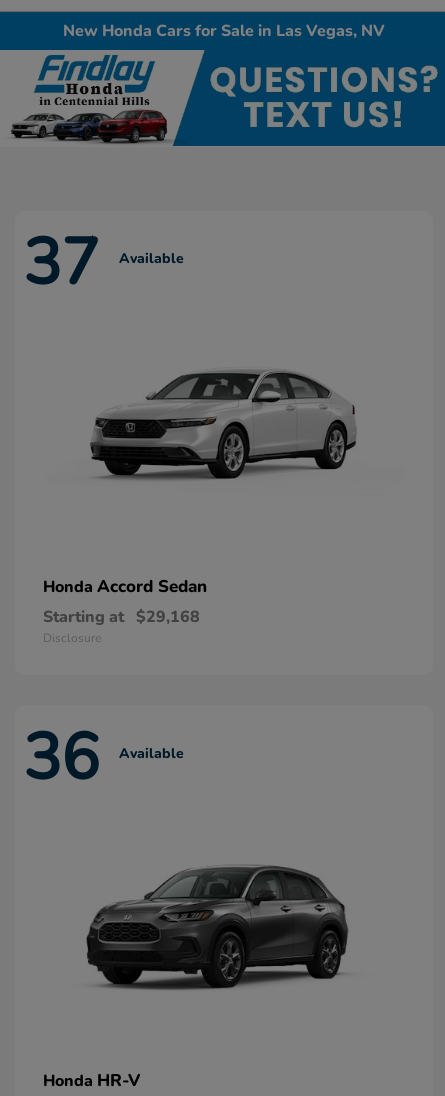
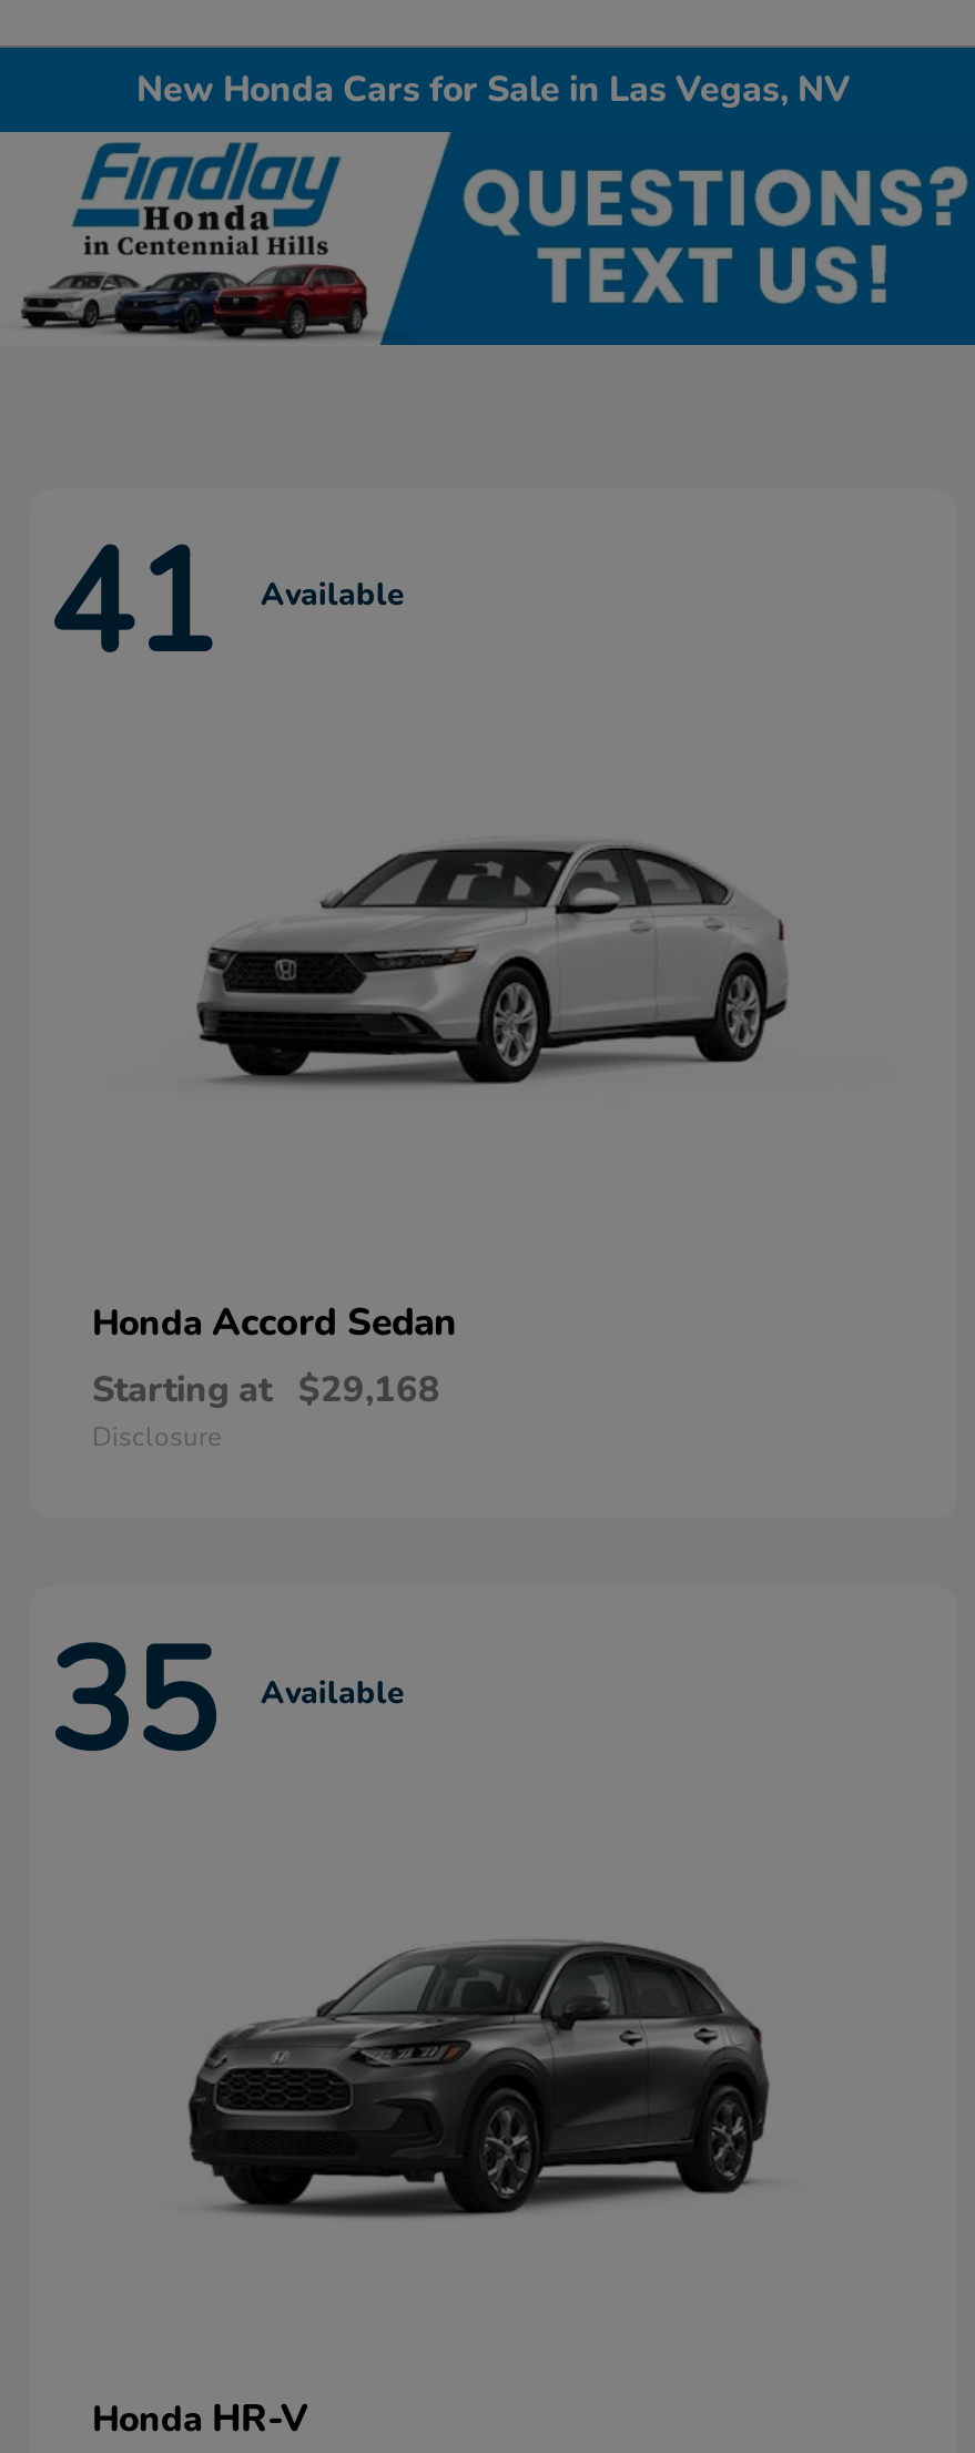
[23,219,184,307] 37 Available -> [48,507,405,703] 41 Available
[23,713,184,801] 36 Available -> [48,1604,405,1800] 35 Available

